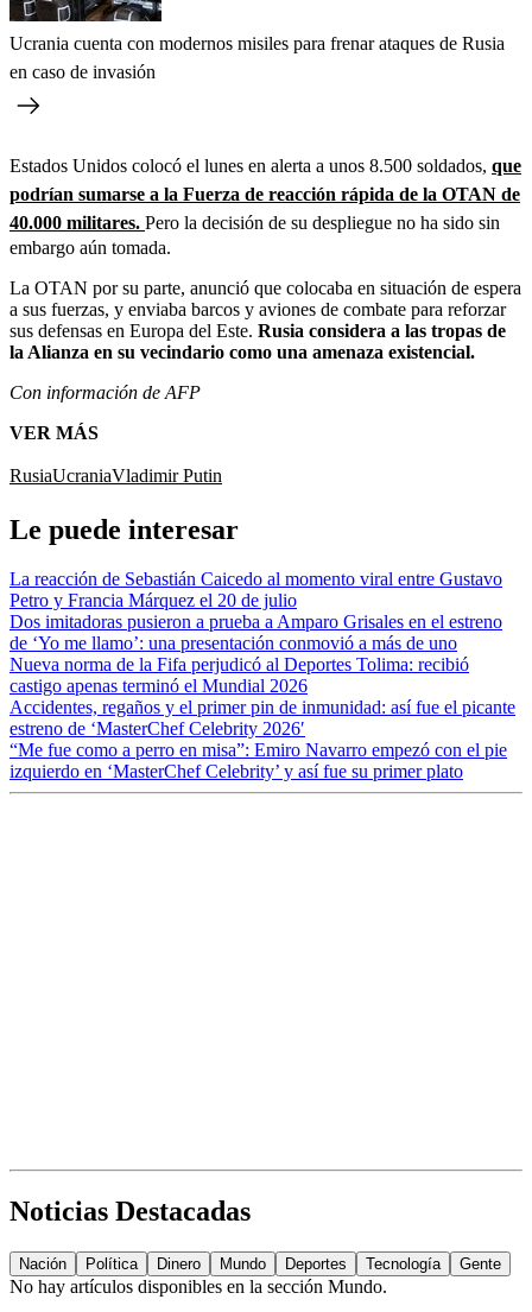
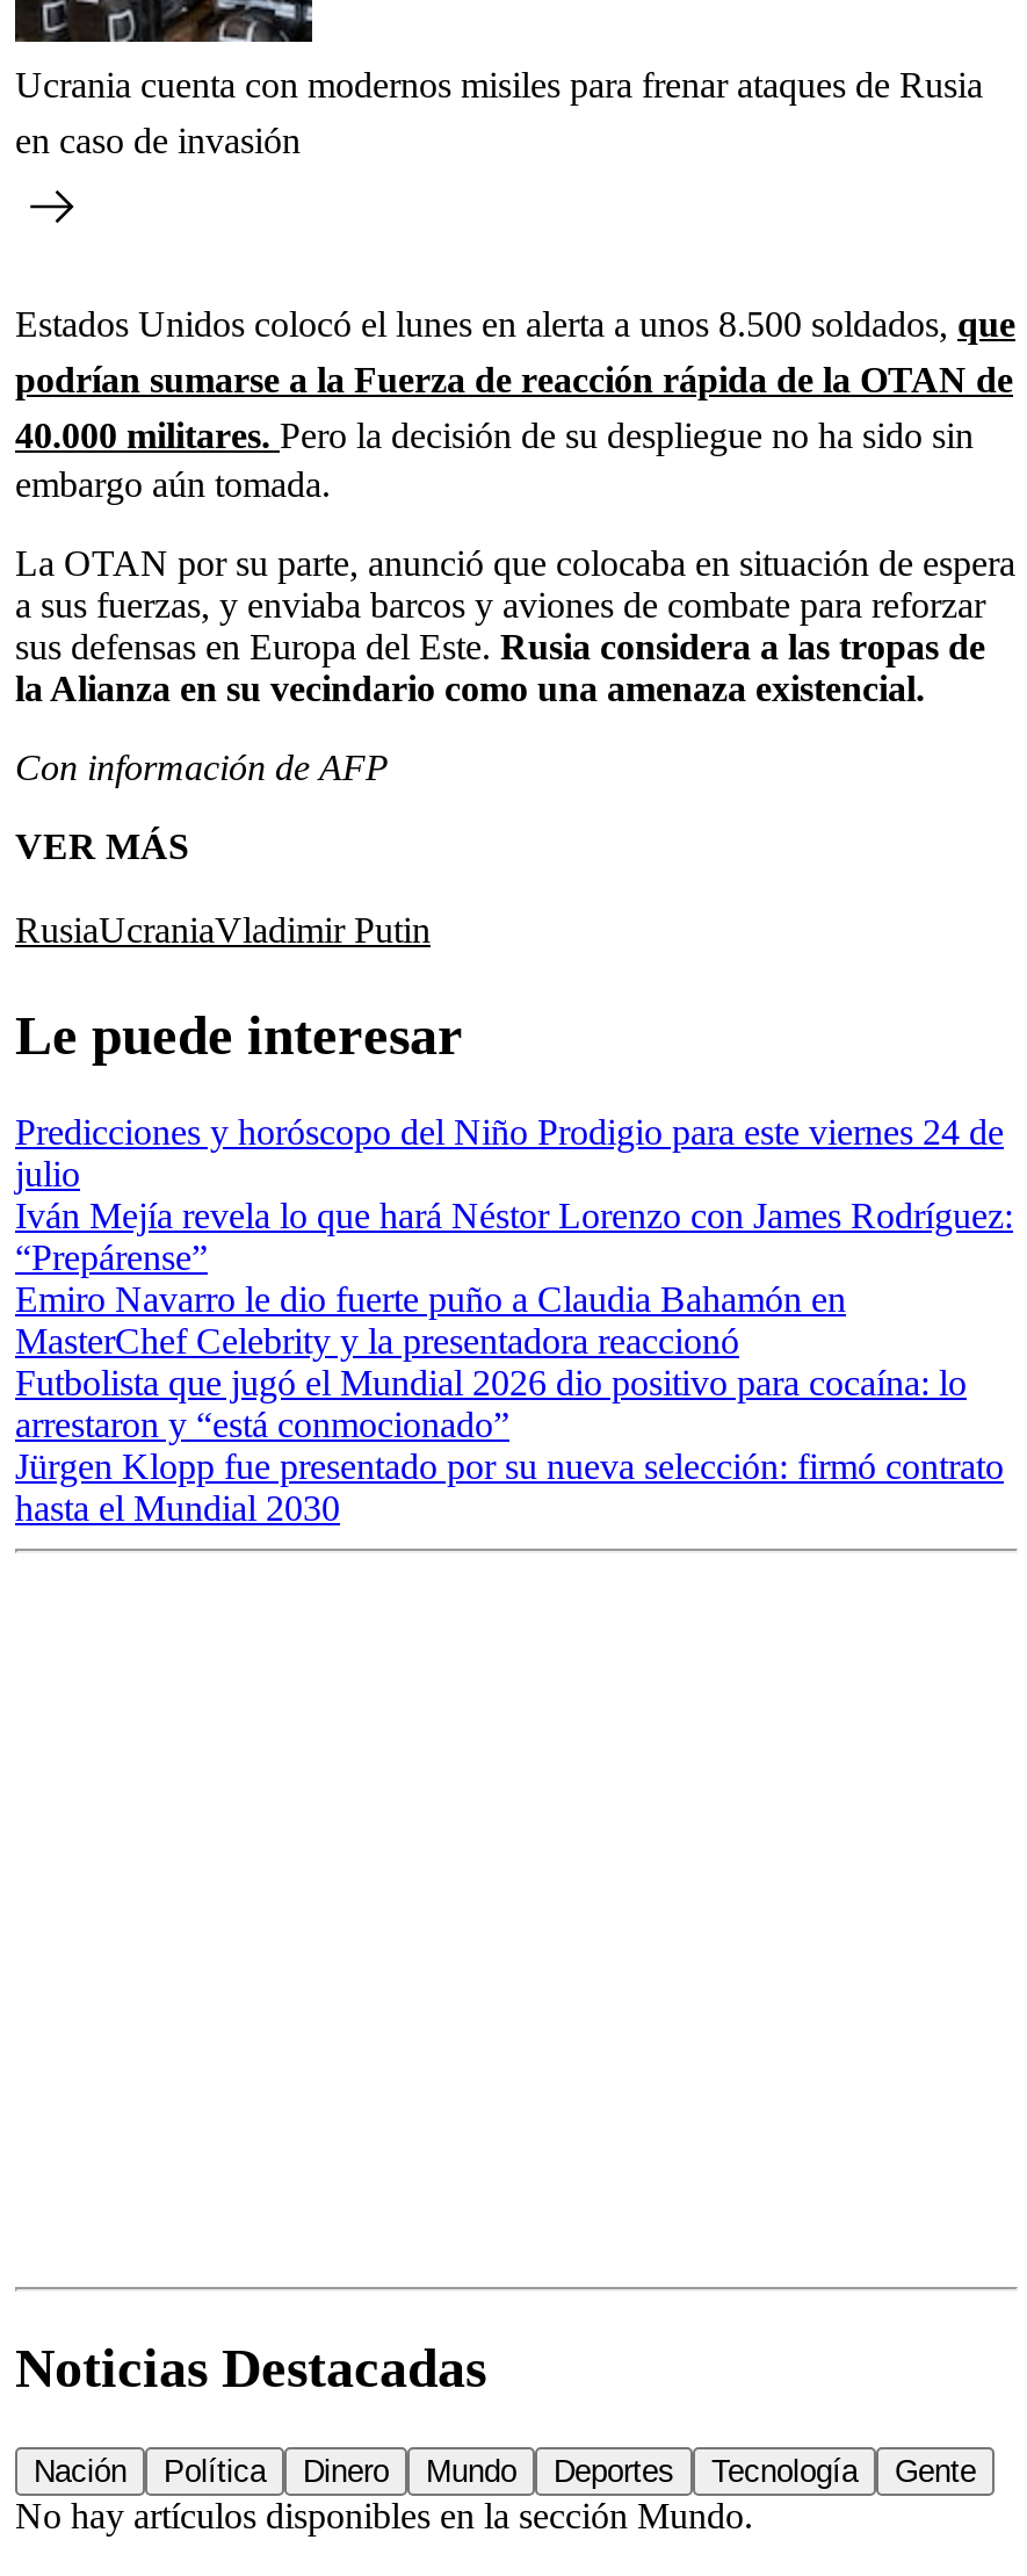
[9,569,515,782] La reacción de Sebastián Caicedo al momento viral entre Gustavo | Petro y Francia Márquez el 20 de julio | Dos imitadoras pusieron a prueba a Amparo Grisales en el estreno | de ‘Yo me llamo’: una presentación conmovió a más de uno | Nueva norma de la Fifa perjudicó al Deportes Tolima: recibió | castigo apenas terminó el Mundial 2026 | Accidentes, regaños y el primer pin de inmunidad: así fue el picante | estreno de ‘MasterChef Celebrity 2026′ | “Me fue como a perro en misa”: Emiro Navarro empezó con el pie | izquierdo en ‘MasterChef Celebrity’ y así fue su primer plato -> [15,1113,1013,1529] Predicciones y horóscopo del Niño Prodigio para este viernes 24 de | julio | Iván Mejía revela lo que hará Néstor Lorenzo con James Rodríguez: | “Prepárense” | Emiro Navarro le dio fuerte puño a Claudia Bahamón en | MasterChef Celebrity y la presentadora reaccionó | Futbolista que jugó el Mundial 2026 dio positivo para cocaína: lo | arrestaron y “está conmocionado” | Jürgen Klopp fue presentado por su nueva selección: firmó contrato | hasta el Mundial 2030

